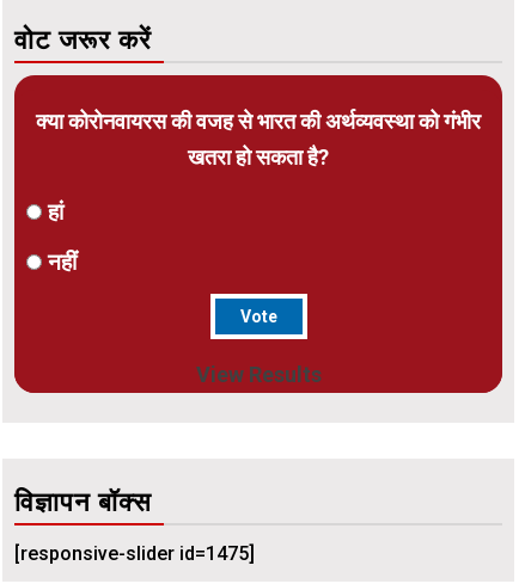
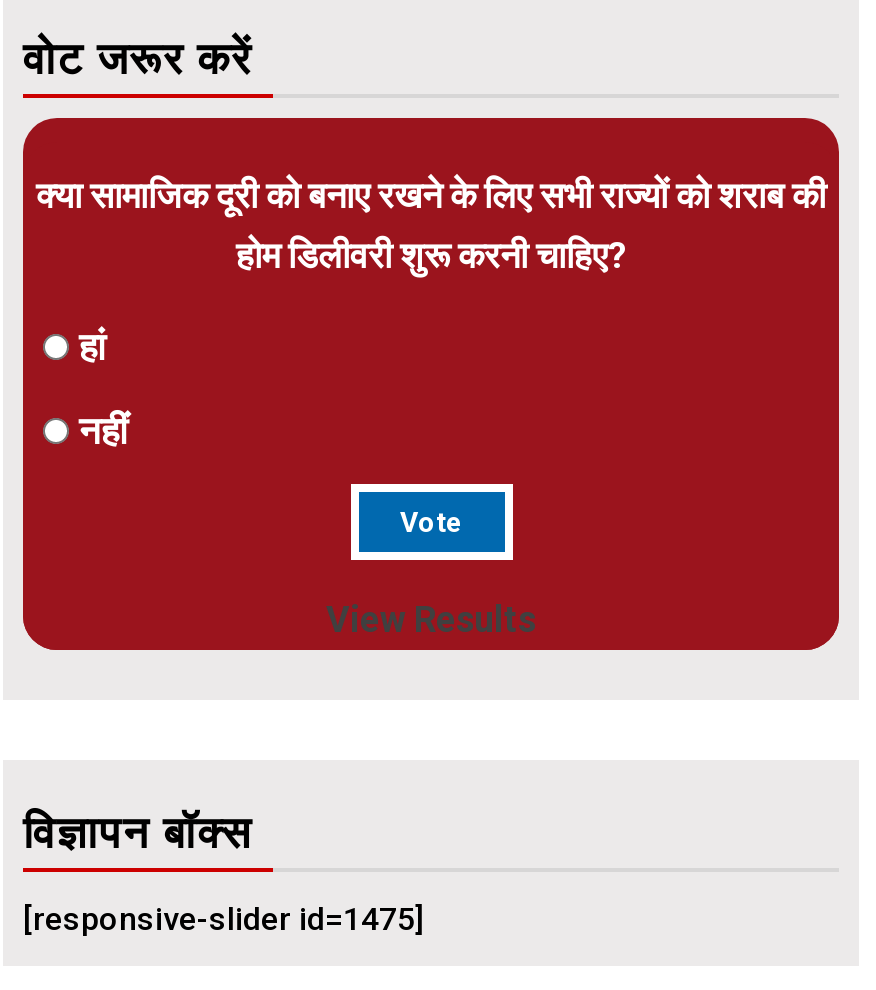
[36,109,481,170] क्या कोरोनवायरस की वजह से भारत की अर्थव्यवस्था को गंभीर | खतरा हो सकता है? -> [36,174,826,276] क्या सामाजिक दूरी को बनाए रखने के लिए सभी राज्यों को शराब की | होम डिलीवरी शुरू करनी चाहिए?

